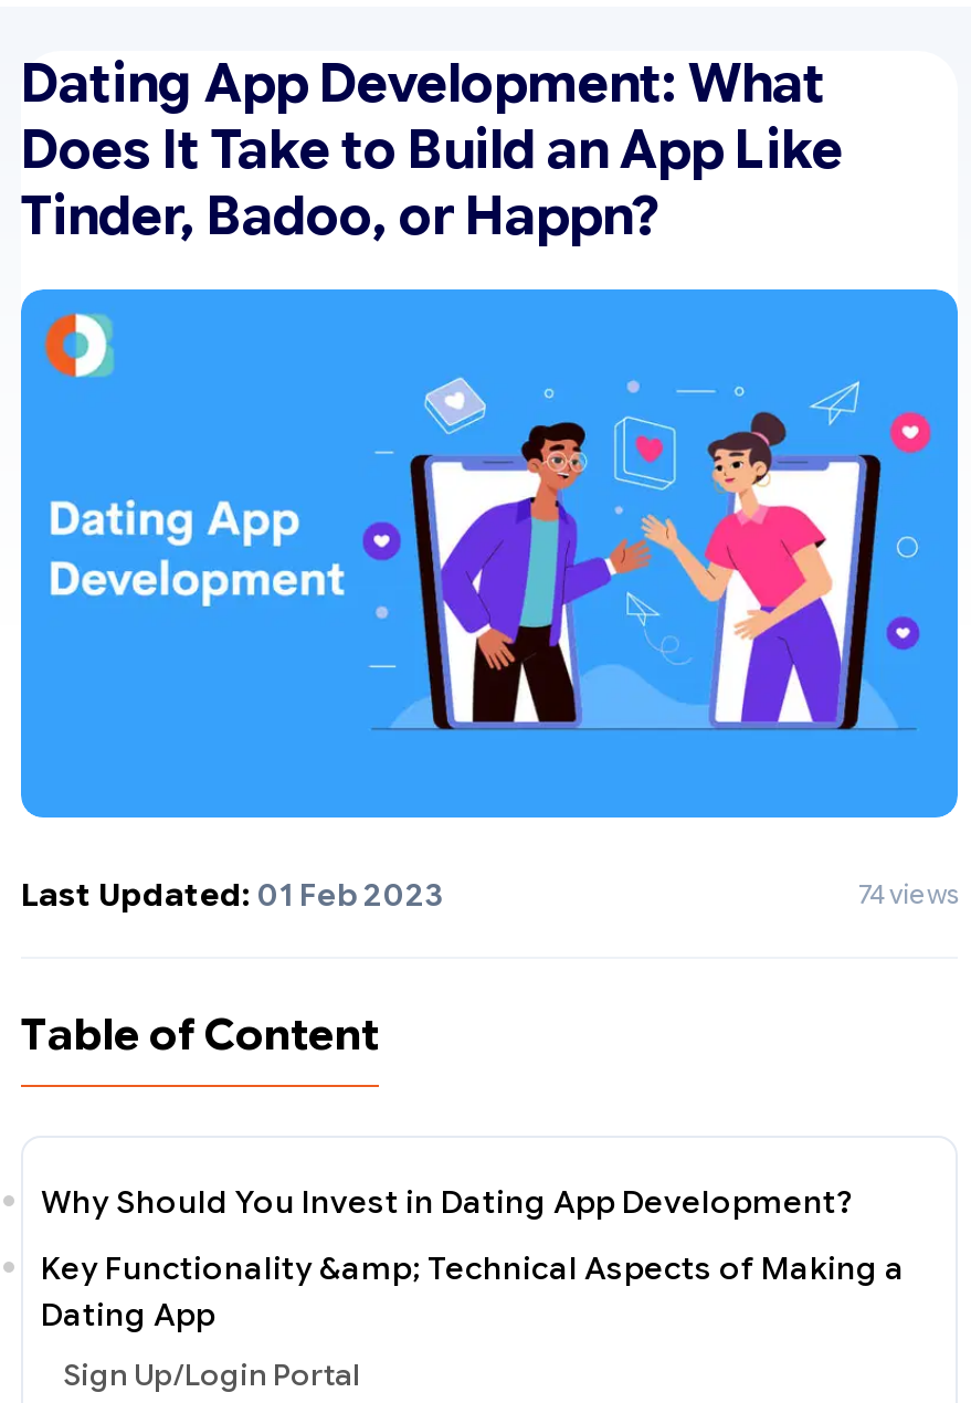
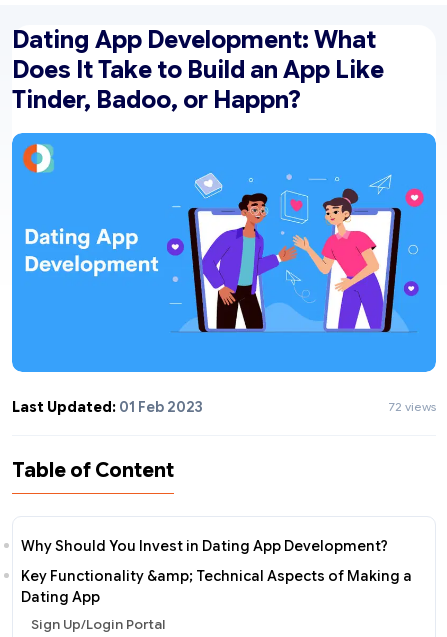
[858,878,958,909] 74 views -> [389,399,436,413] 72 views

